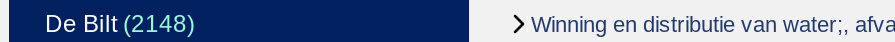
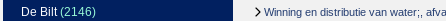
[45,10,195,38] De Bilt (2148) -> [21,5,96,19] De Bilt (2146)

